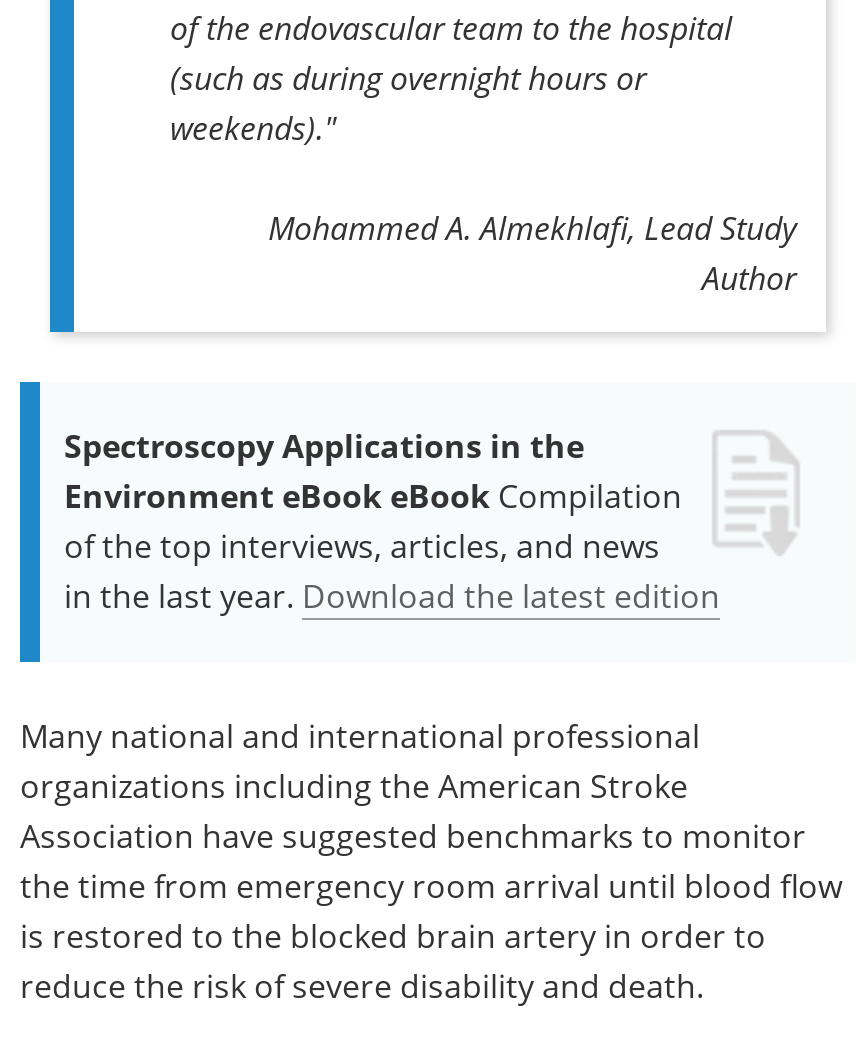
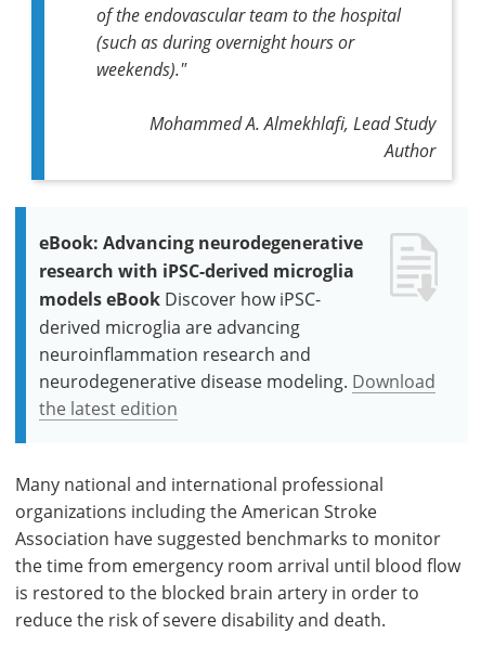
[64,424,720,618] Spectroscopy Applications in the | Environment eBook eBook Compilation | of the top interviews, articles, and news | in the last year. Download the latest edition -> [39,231,435,419] eBook: Advancing neurodegenerative | research with iPSC-derived microglia | models eBook Discover how iPSC- | derived microglia are advancing | neuroinflammation research and | neurodegenerative disease modeling. Download | the latest edition

